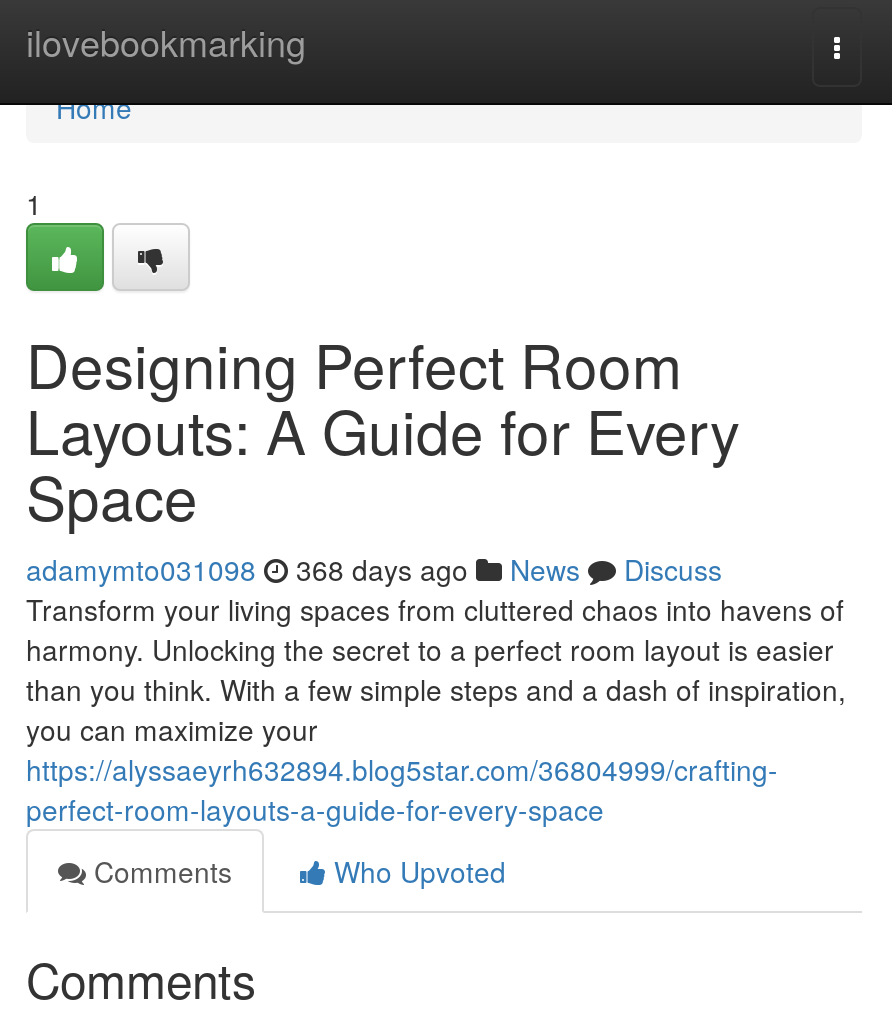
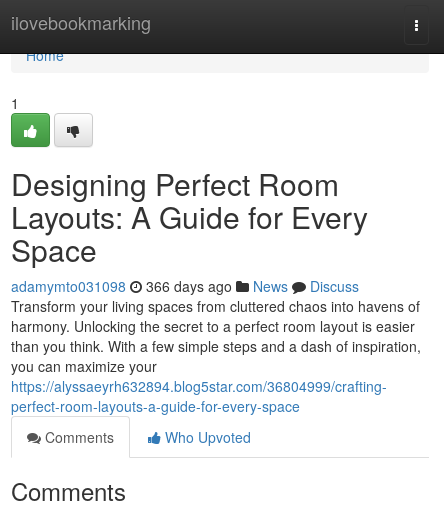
[26,549,722,589] adamymto031098 368 days ago News Discuss -> [11,276,359,296] adamymto031098 366 days ago News Discuss

